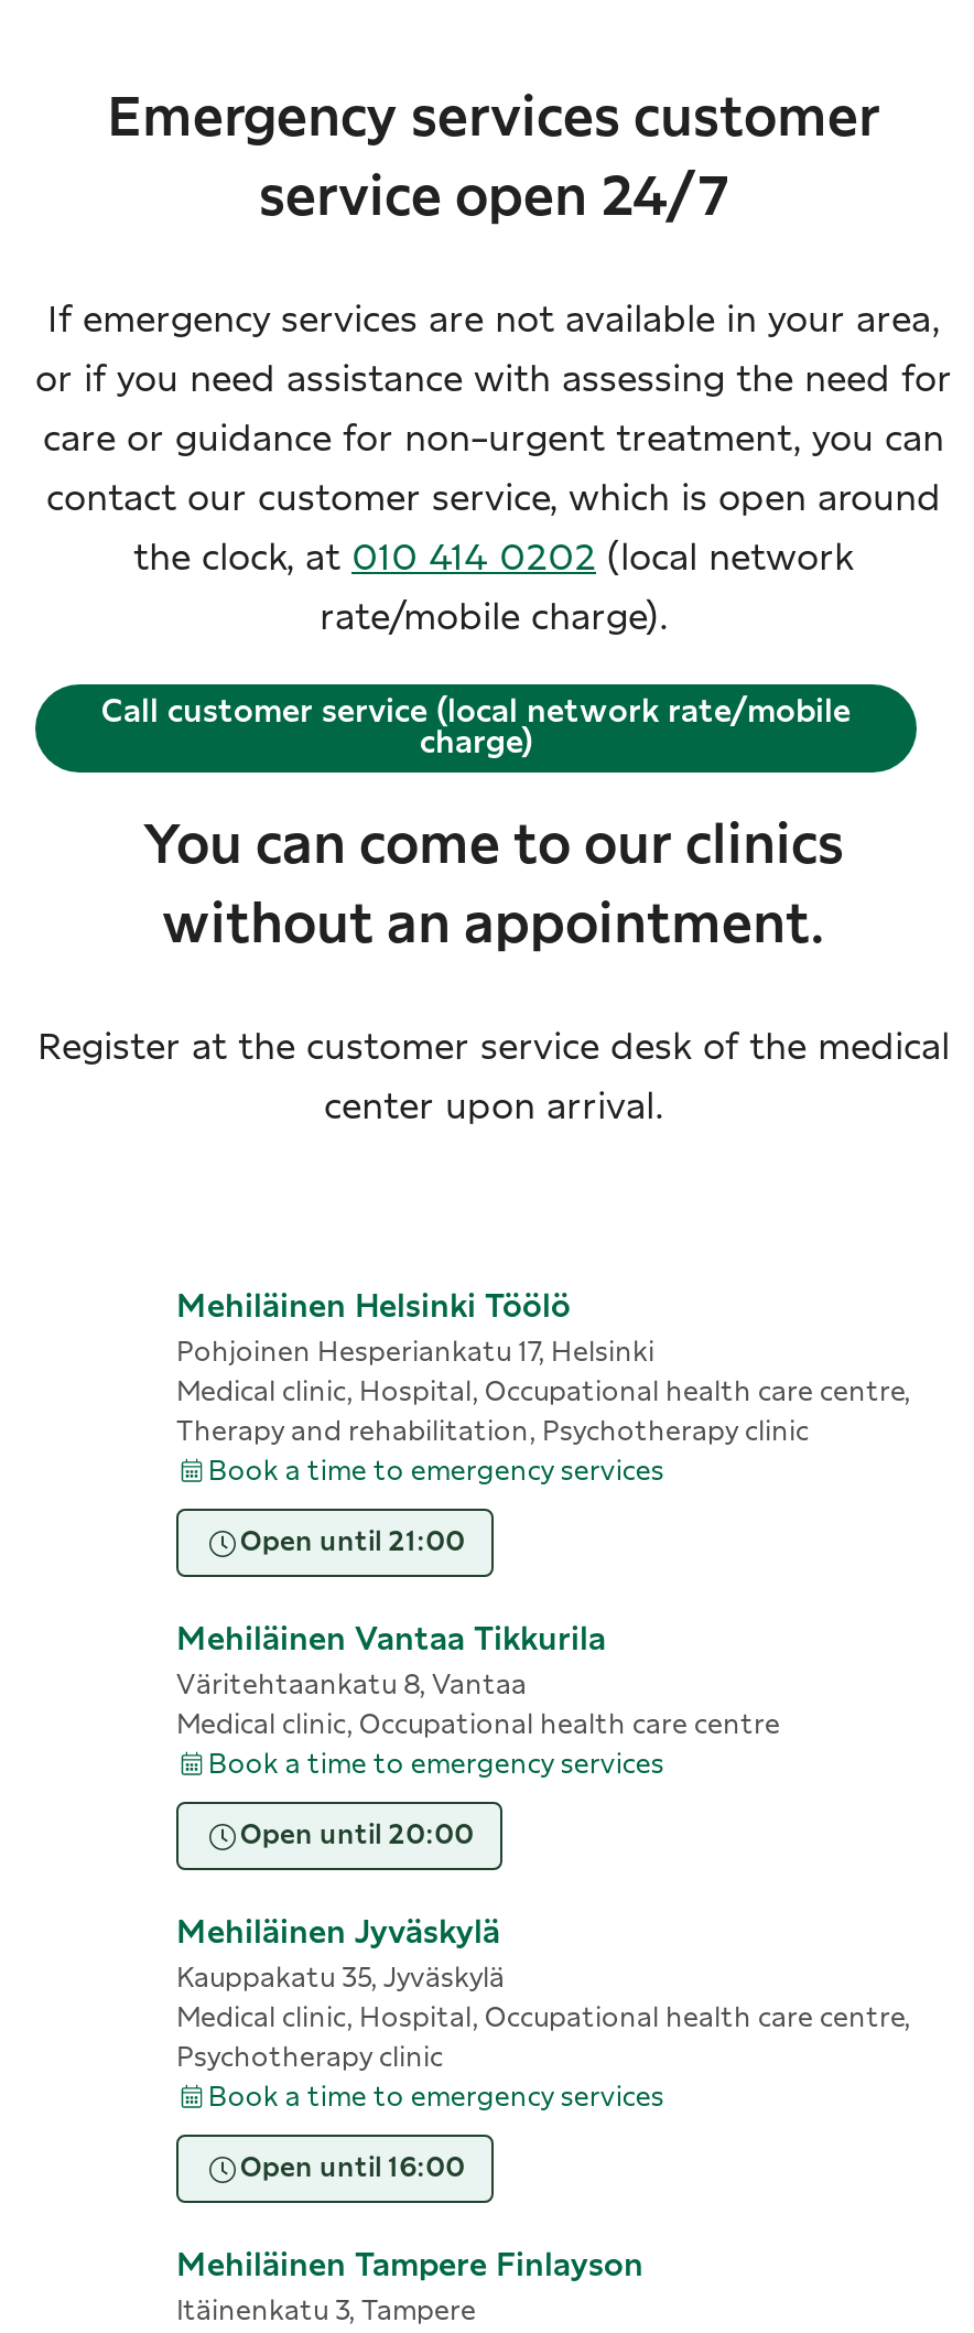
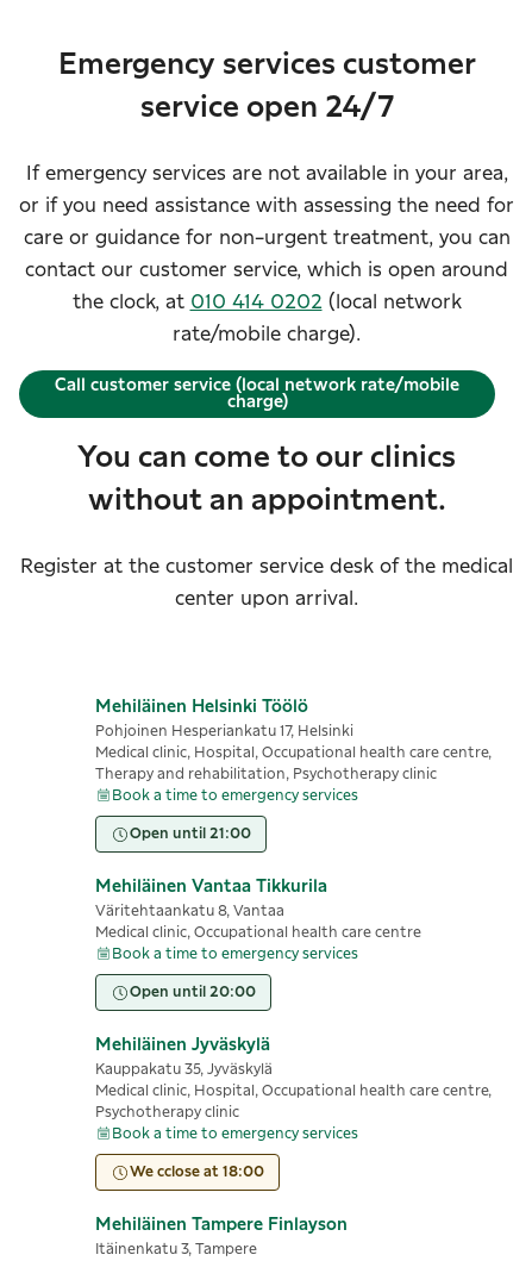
[240,2154,465,2181] Open until 16:00 -> [130,1165,264,1179] We cclose at 18:00

